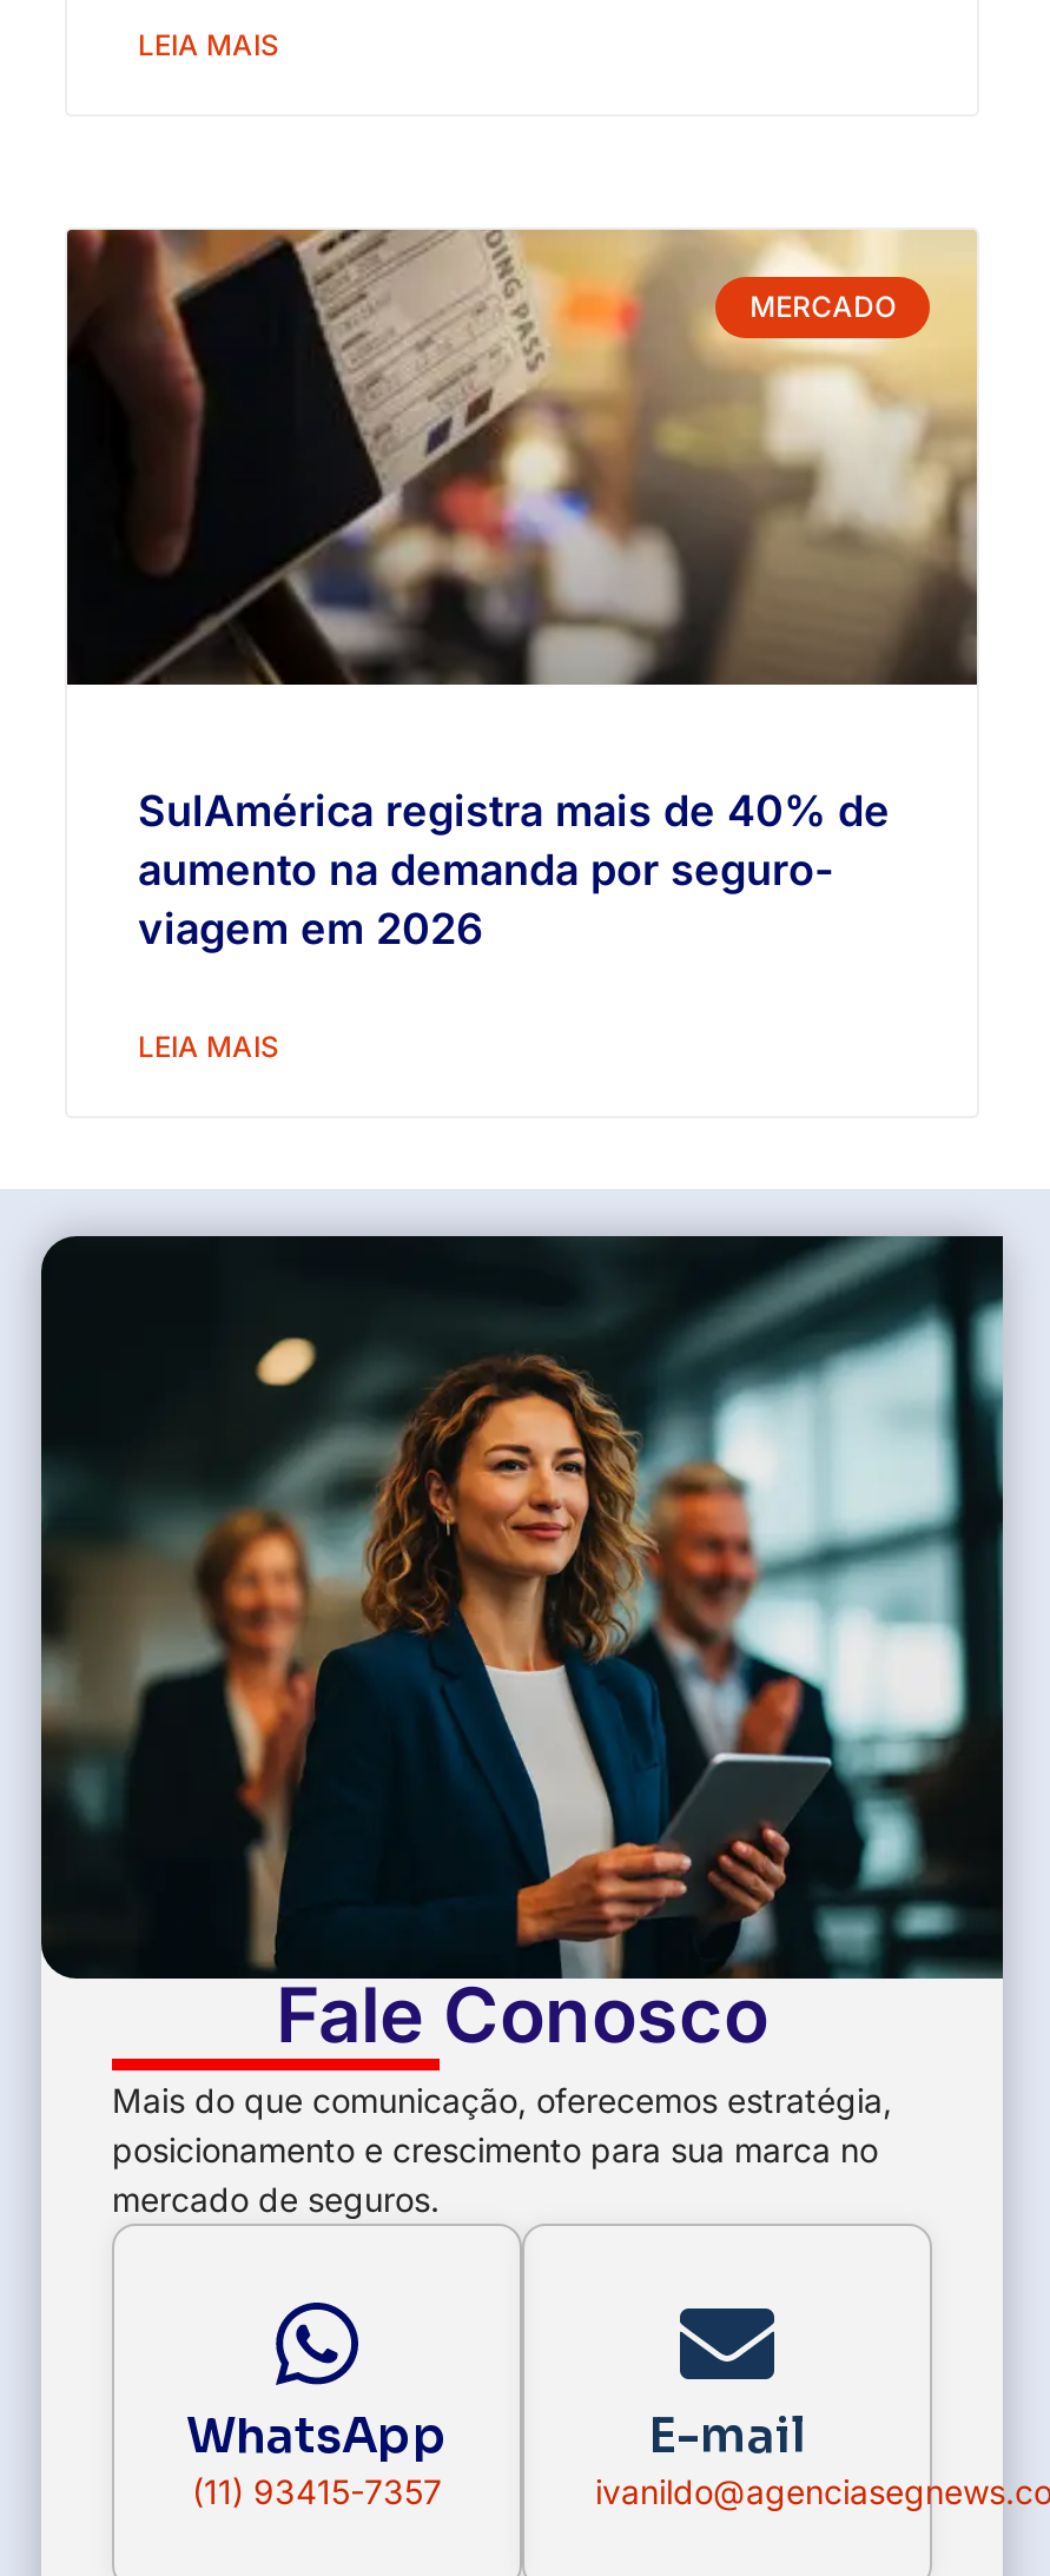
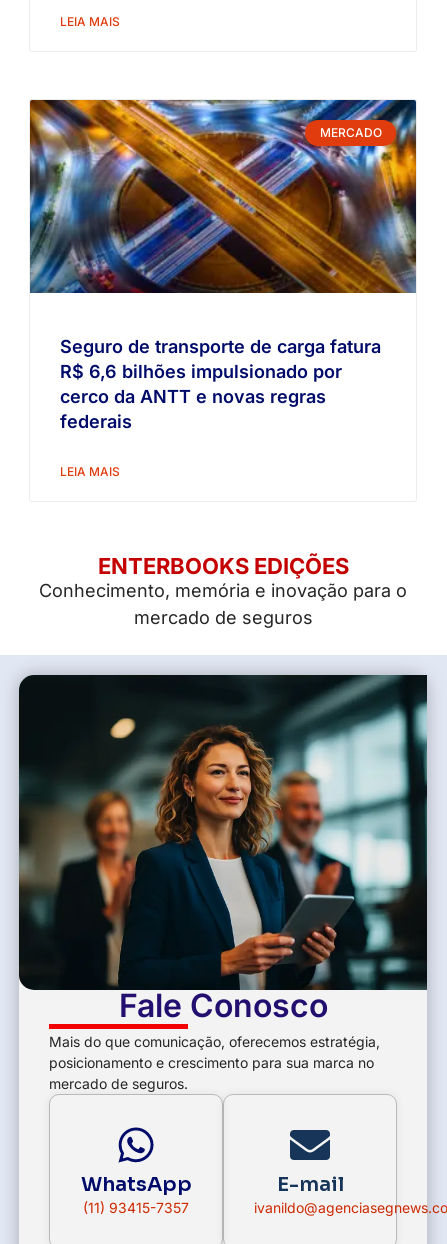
[65,227,979,687] [image] -> [29,99,417,294] [image]
[138,786,890,953] SulAmérica registra mais de 40% de | aumento na demanda por seguro- | viagem em 2026 -> [60,336,381,432] Seguro de transporte de carga fatura | R$ 6,6 bilhões impulsionado por | cerco da ANTT e novas regras | federais
none -> [39,553,407,628] ENTERBOOKS EDIÇÕES | Conhecimento, memória e inovação para o | mercado de seguros

